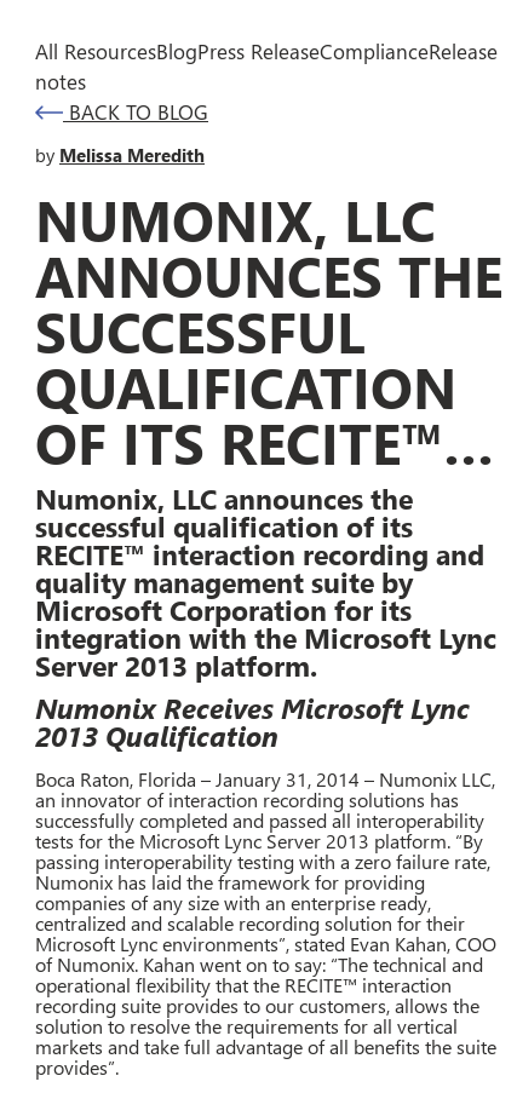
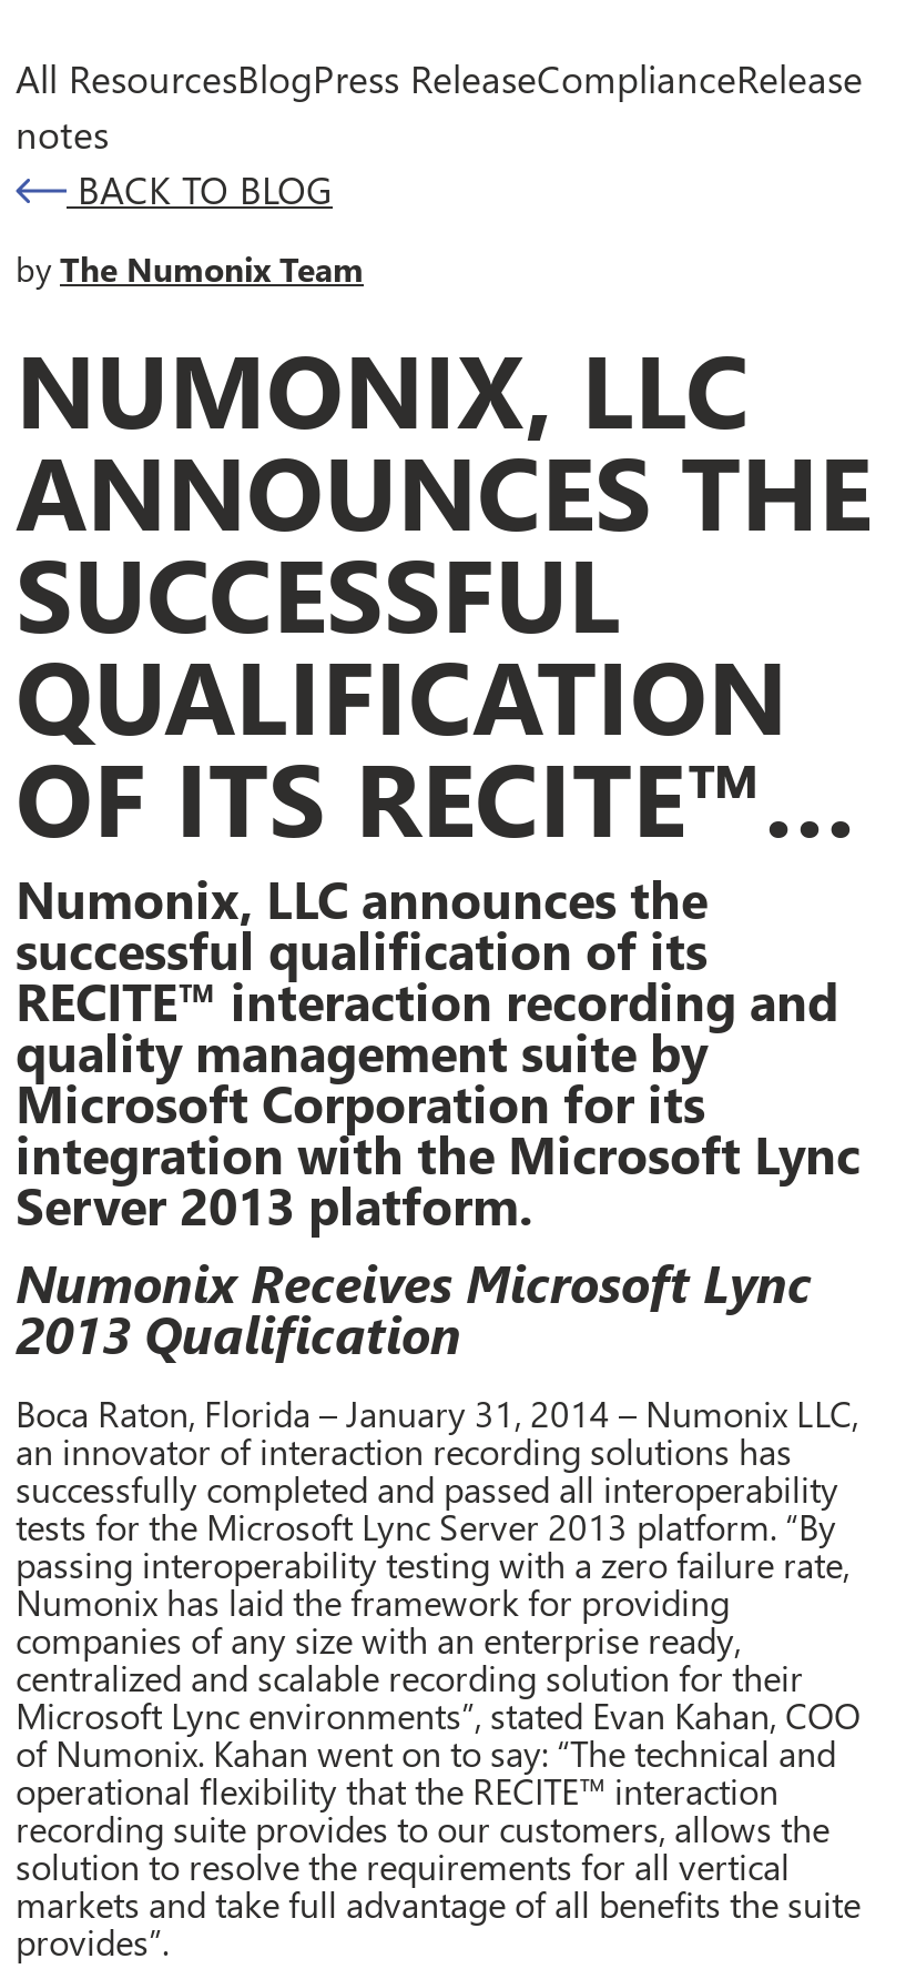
[35,143,205,167] by Melissa Meredith -> [16,246,364,291] by The Numonix Team

